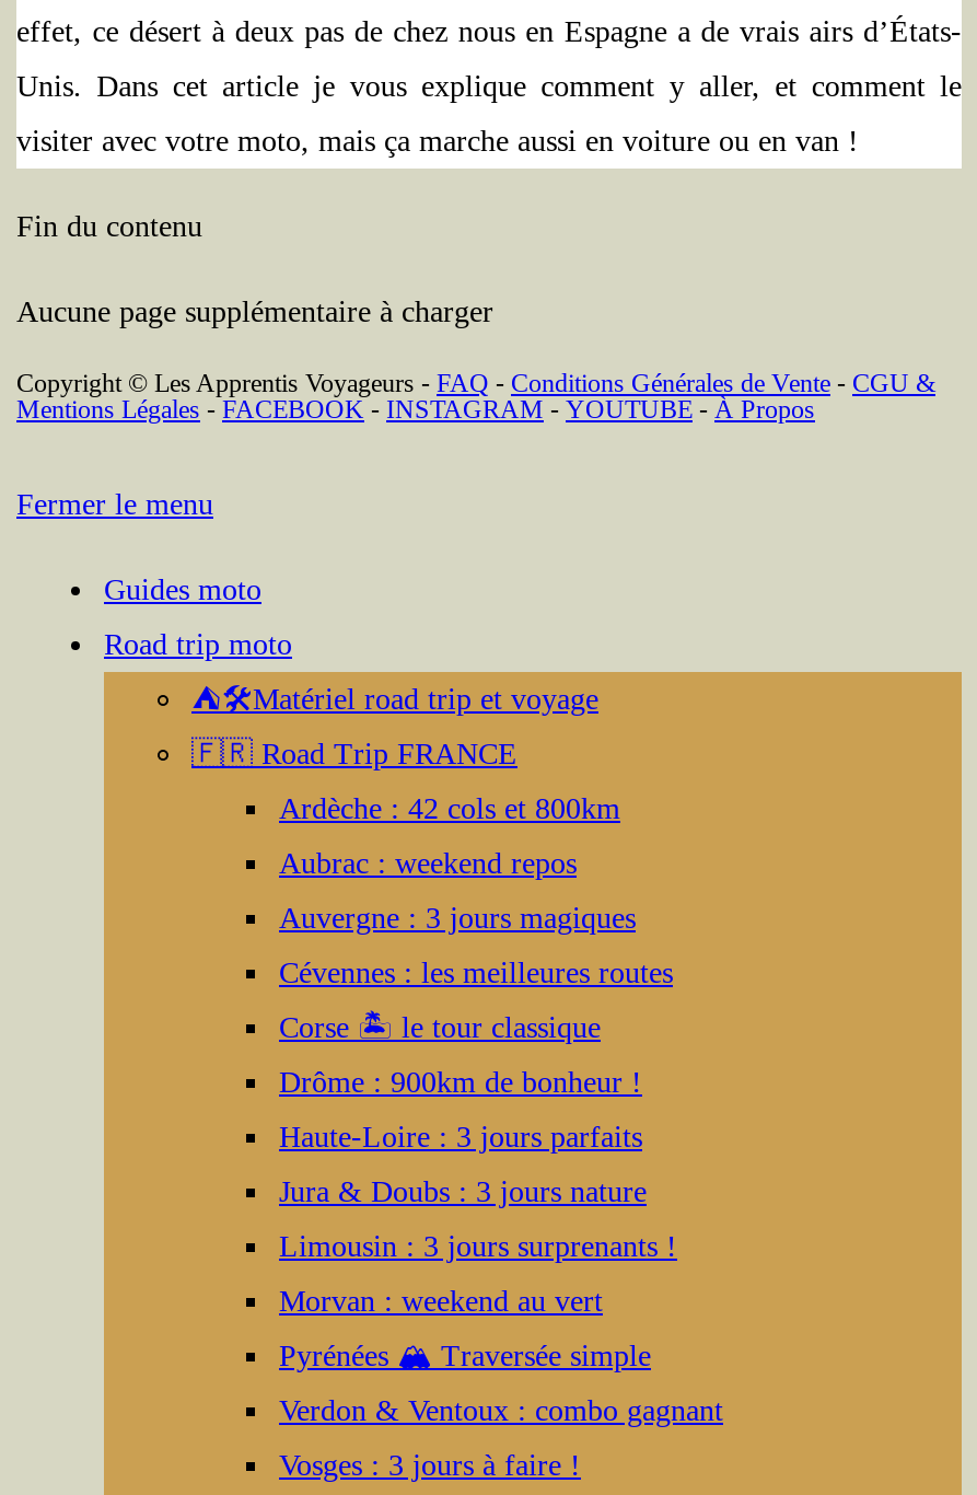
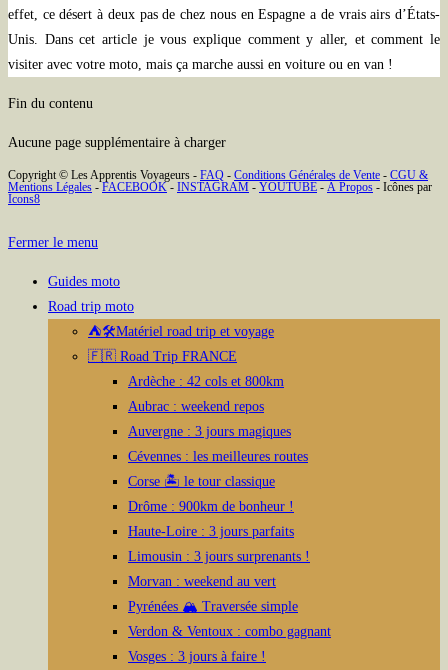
[16,395,815,426] Mentions Légales -FACEBOOK- INSTAGRAM-YOUTUBE-À Propos -> [8,180,432,206] Mentions Légales -FACEBOOK- INSTAGRAM-YOUTUBE-À Propos- Icônes par | Icons8
[279,1176,647,1209] Jura & Doubs : 3 jours nature -> none

